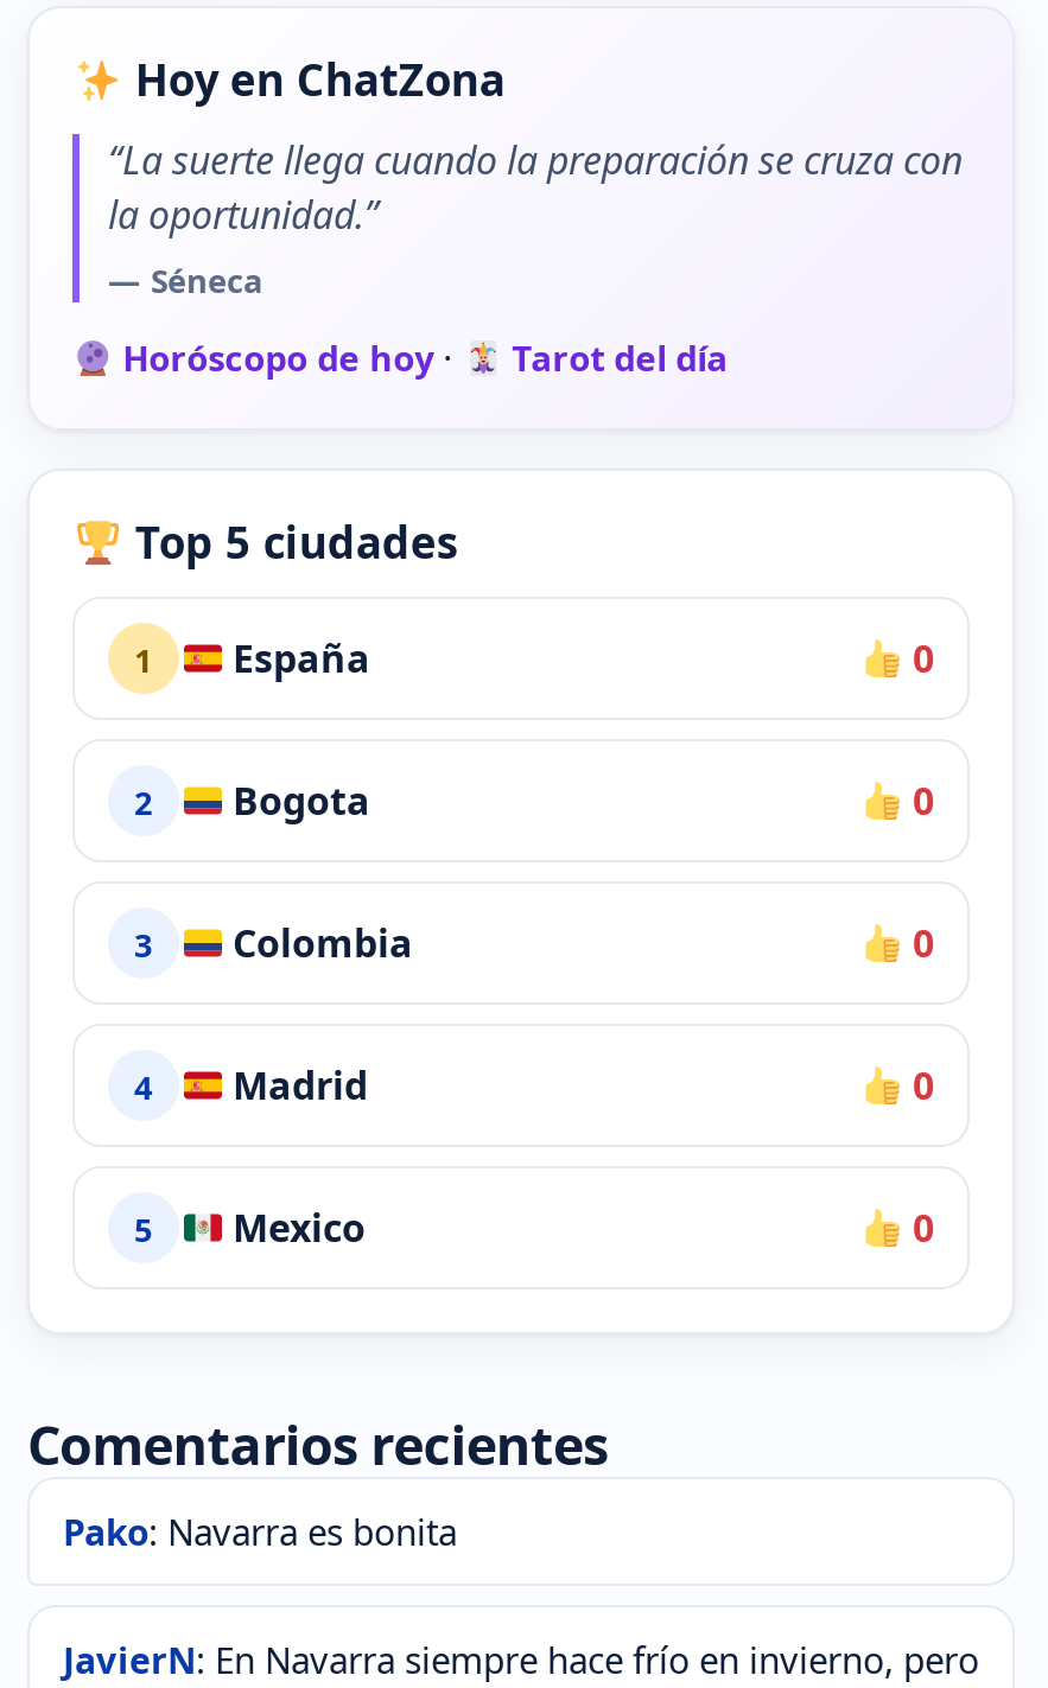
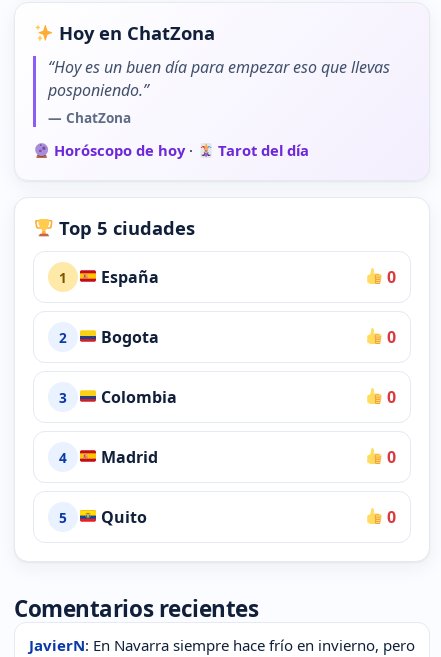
[108,134,963,302] “La suerte llega cuando la preparación se cruza con | la oportunidad.” | — Séneca -> [48,56,390,127] “Hoy es un buen día para empezar eso que llevas | posponiendo.” | — ChatZona
[223,1200,366,1253] Mexico -> [96,505,146,527] Quito
[63,1508,457,1555] Pako: Navarra es bonita -> none

